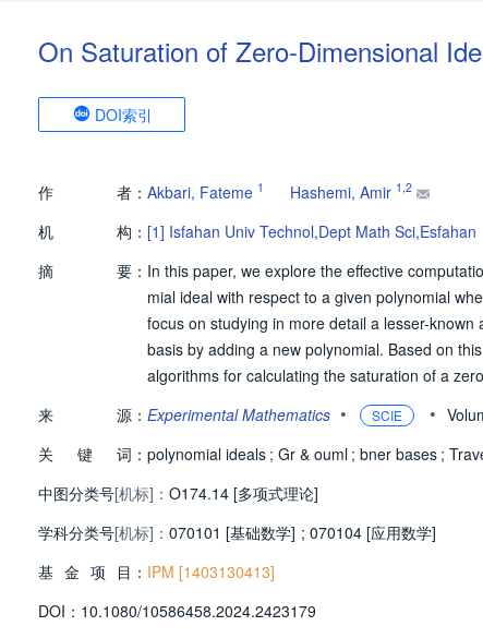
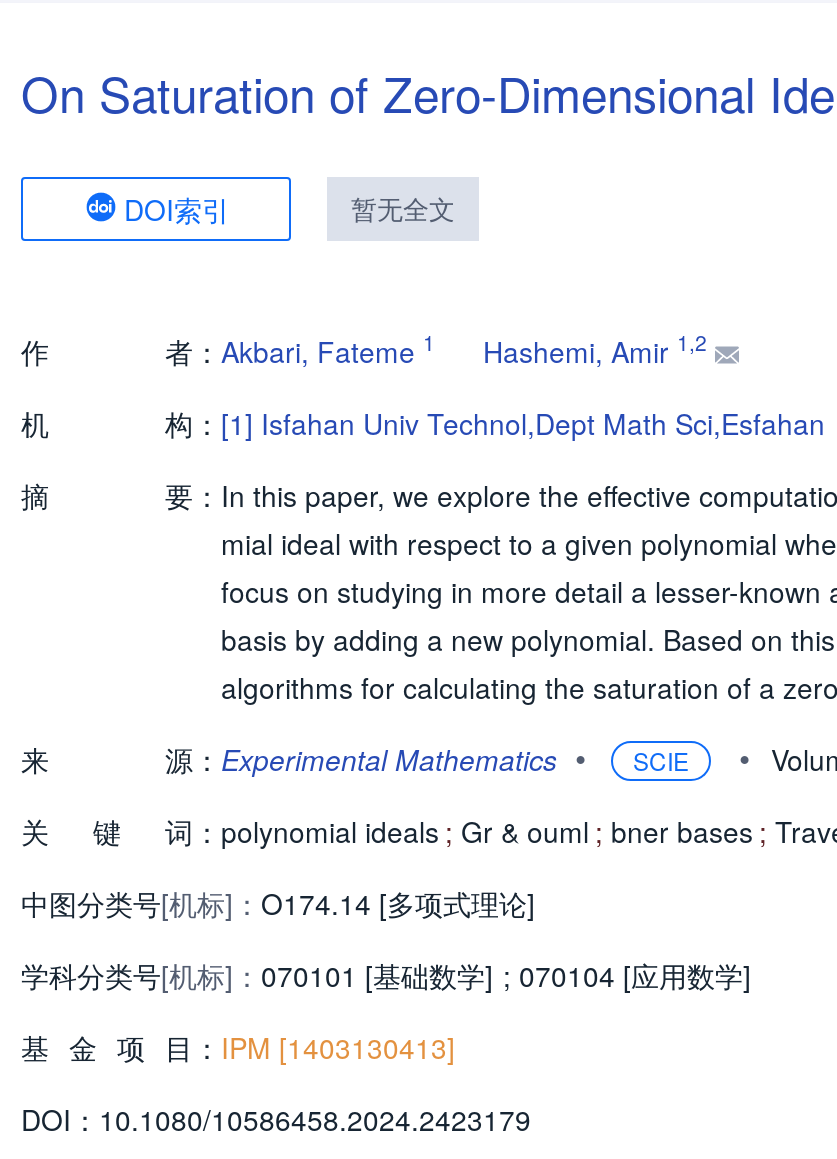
none -> [351,189,455,227] 暂无全文

